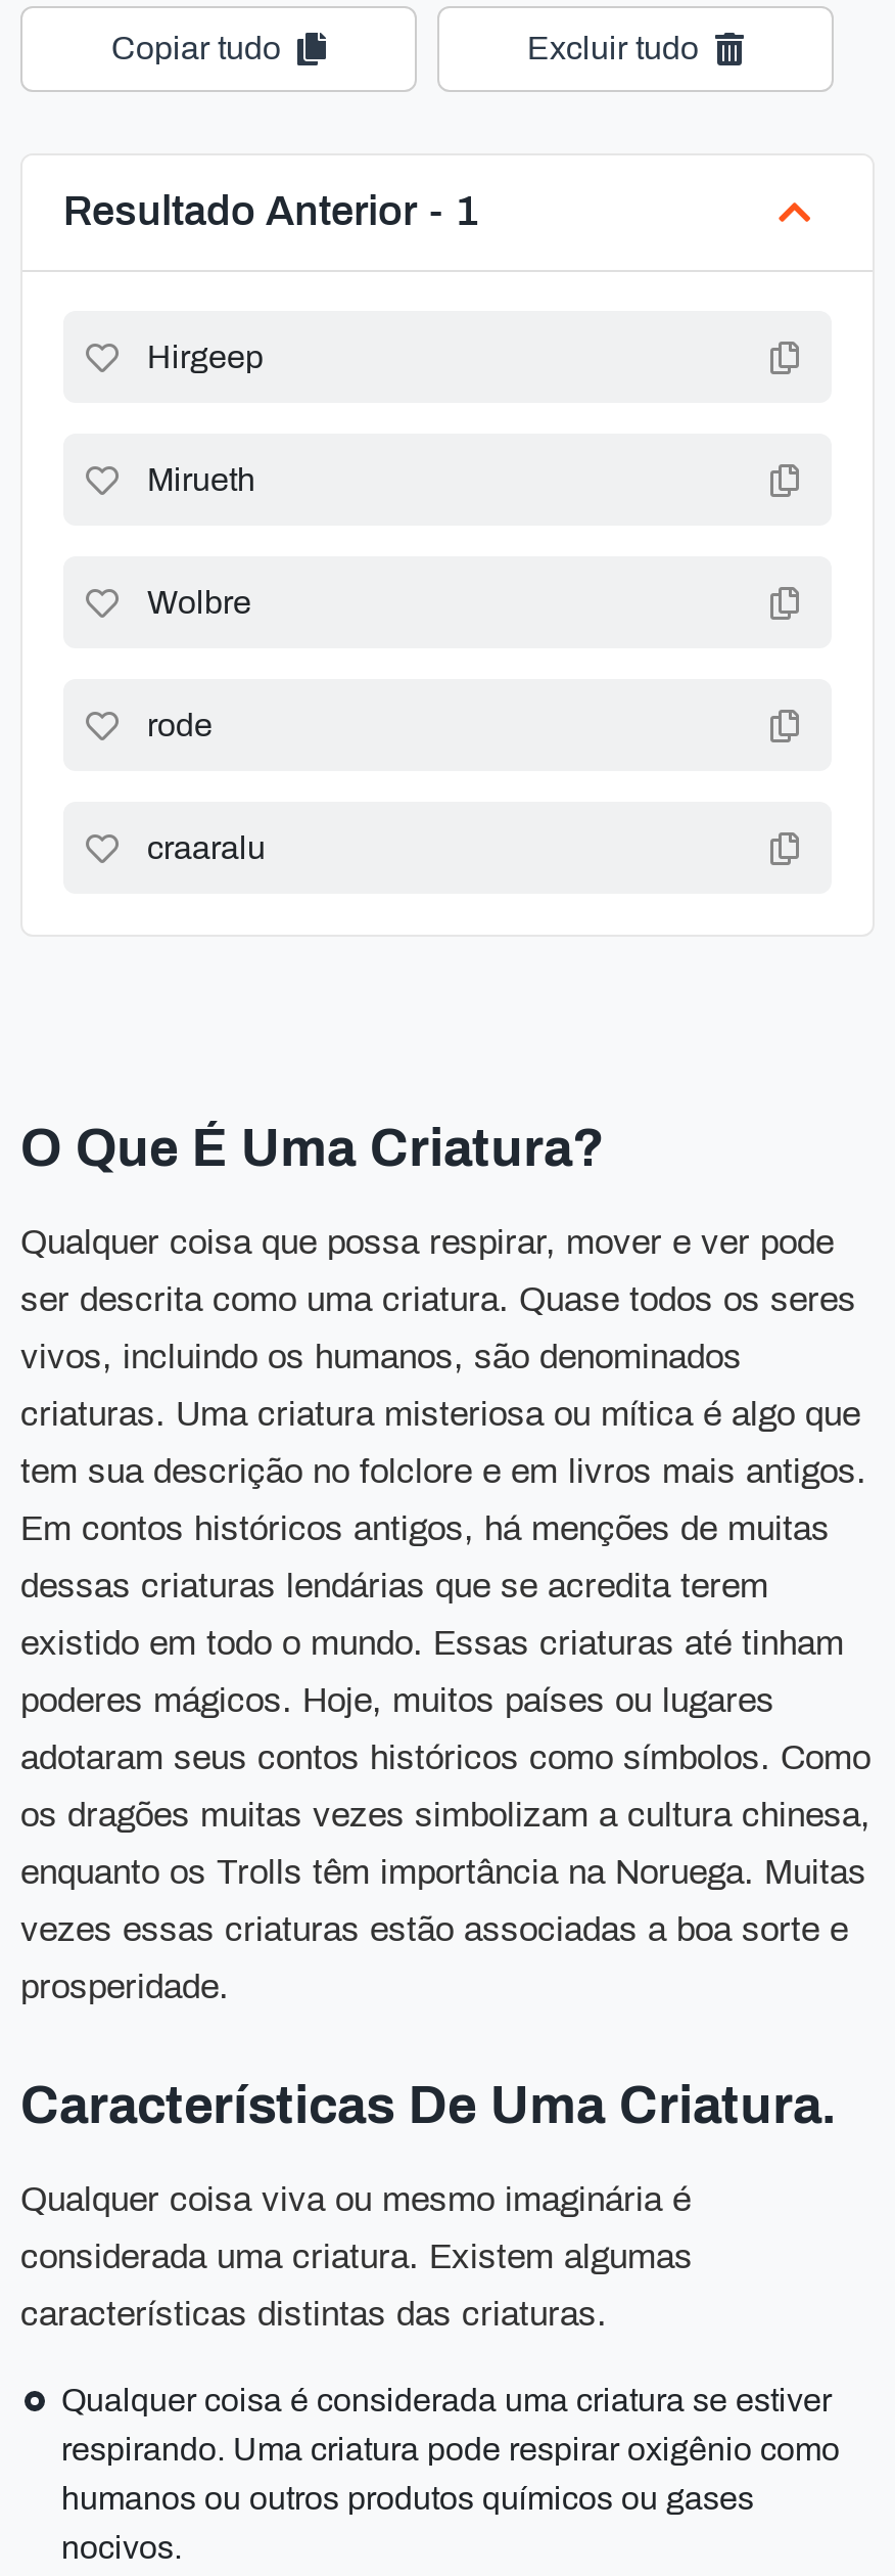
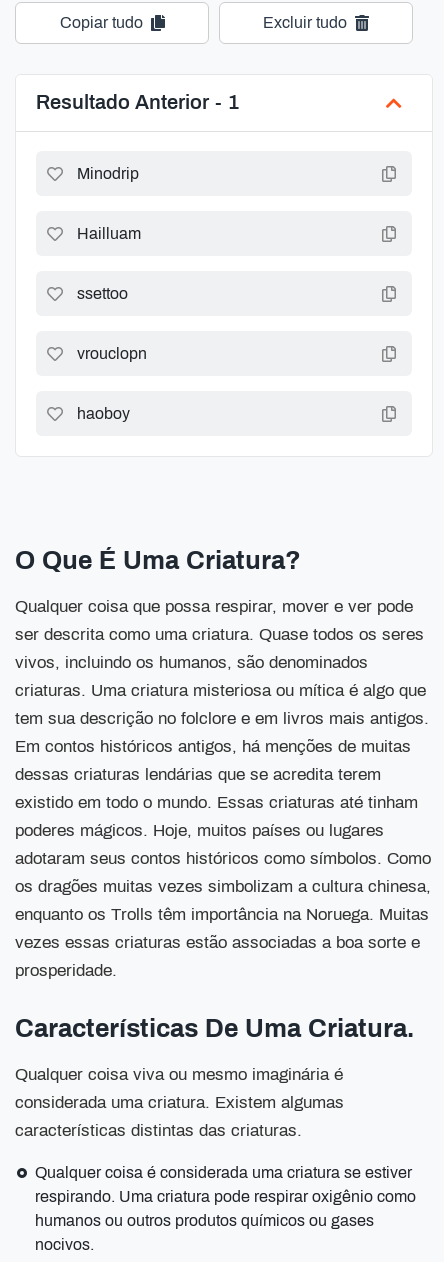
[147,338,264,373] Hirgeep -> [77,164,139,181] Minodrip
[147,461,255,496] Mirueth -> [77,224,141,241] Hailluam
[147,584,251,619] Wolbre -> [77,284,128,301] ssettoo
[147,707,213,741] rode -> [77,344,147,361] vrouclopn
[147,829,266,864] craaralu -> [77,404,130,421] haoboy

